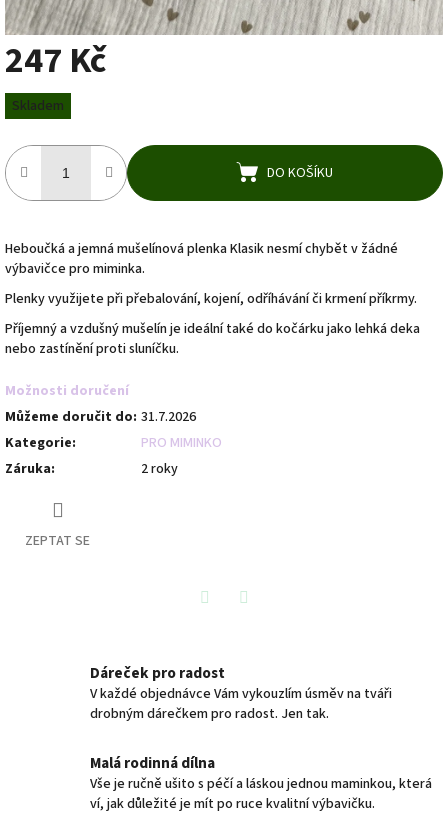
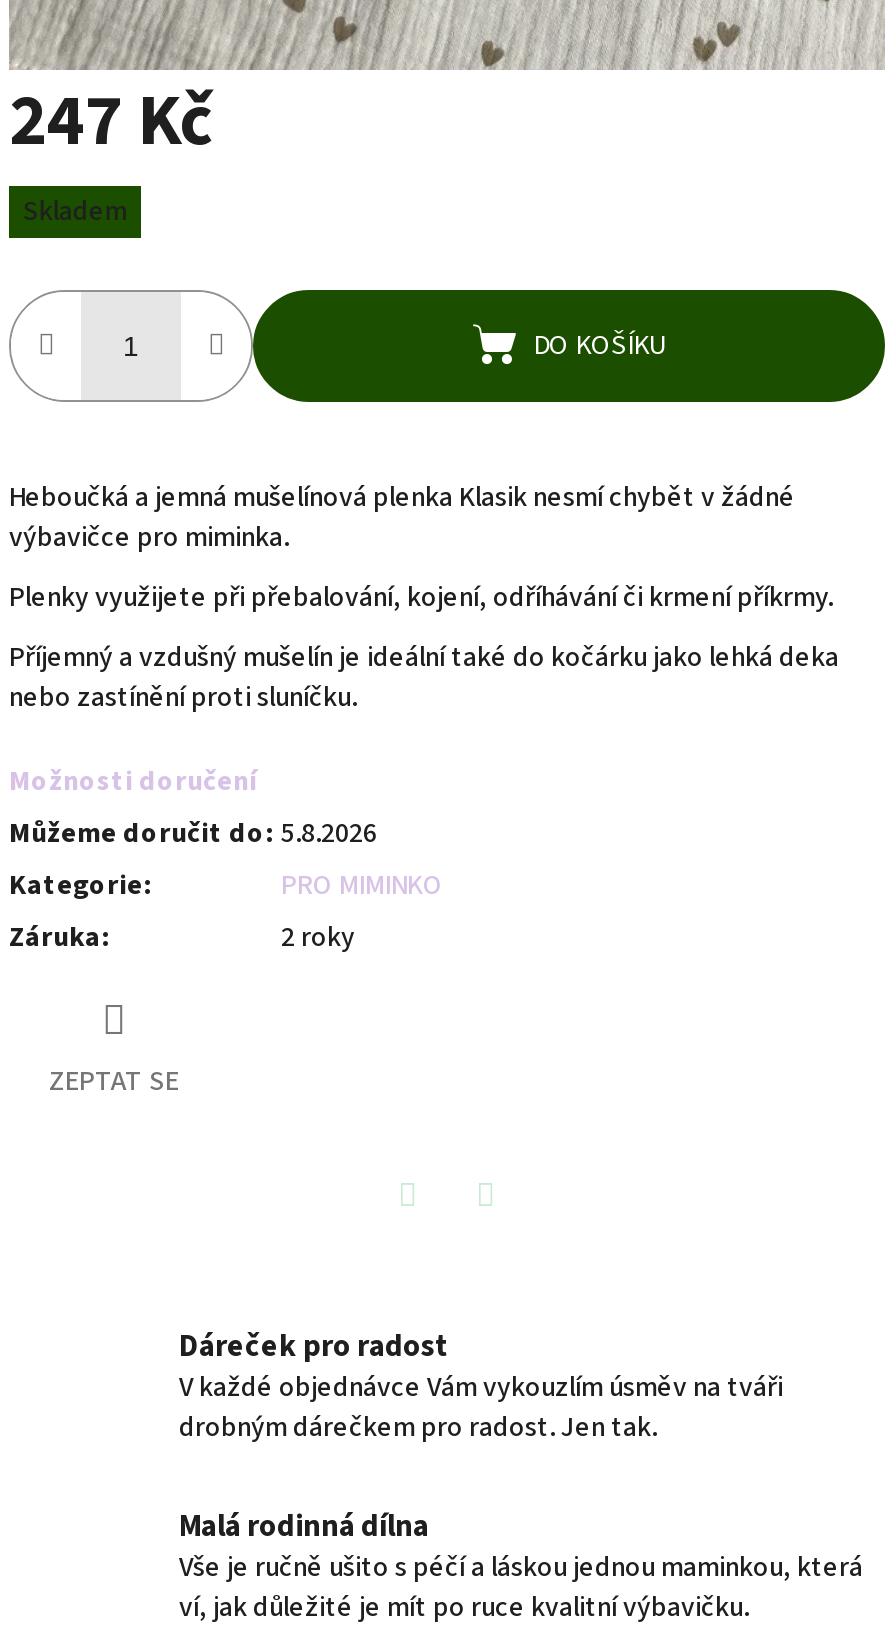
[5,407,196,427] Můžeme doručit do: 31.7.2026 -> [9,815,377,855] Můžeme doručit do: 5.8.2026

